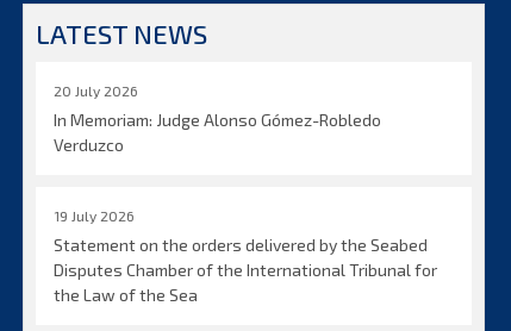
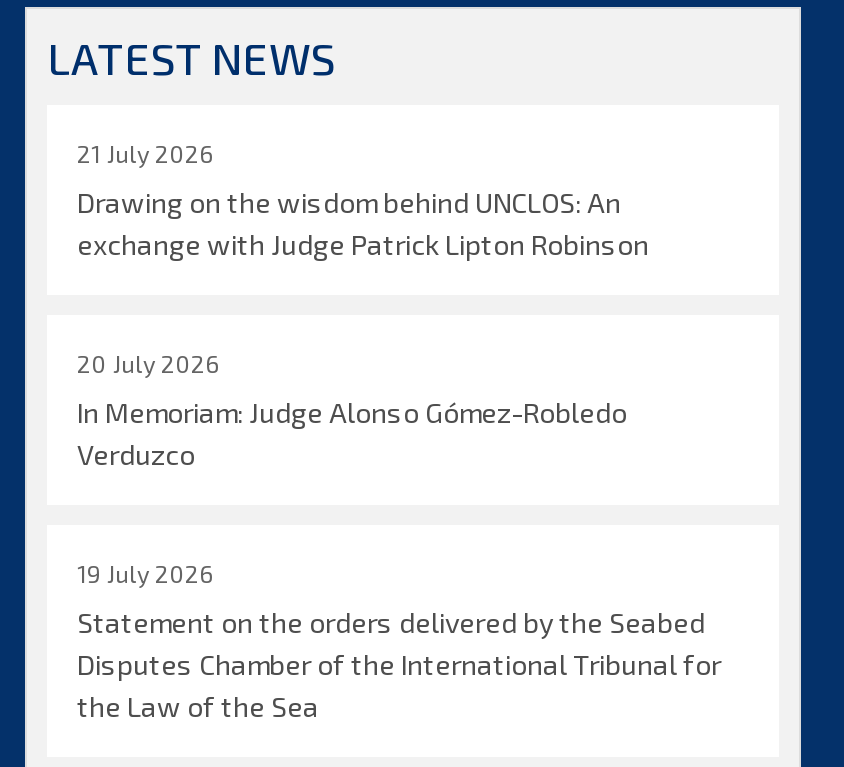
none -> [77,139,649,261] 21 July 2026 | Drawing on the wisdom behind UNCLOS: An | exchange with Judge Patrick Lipton Robinson

